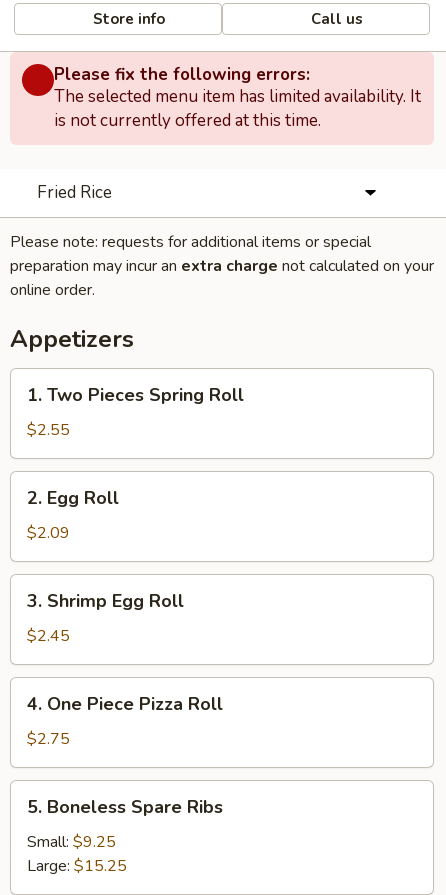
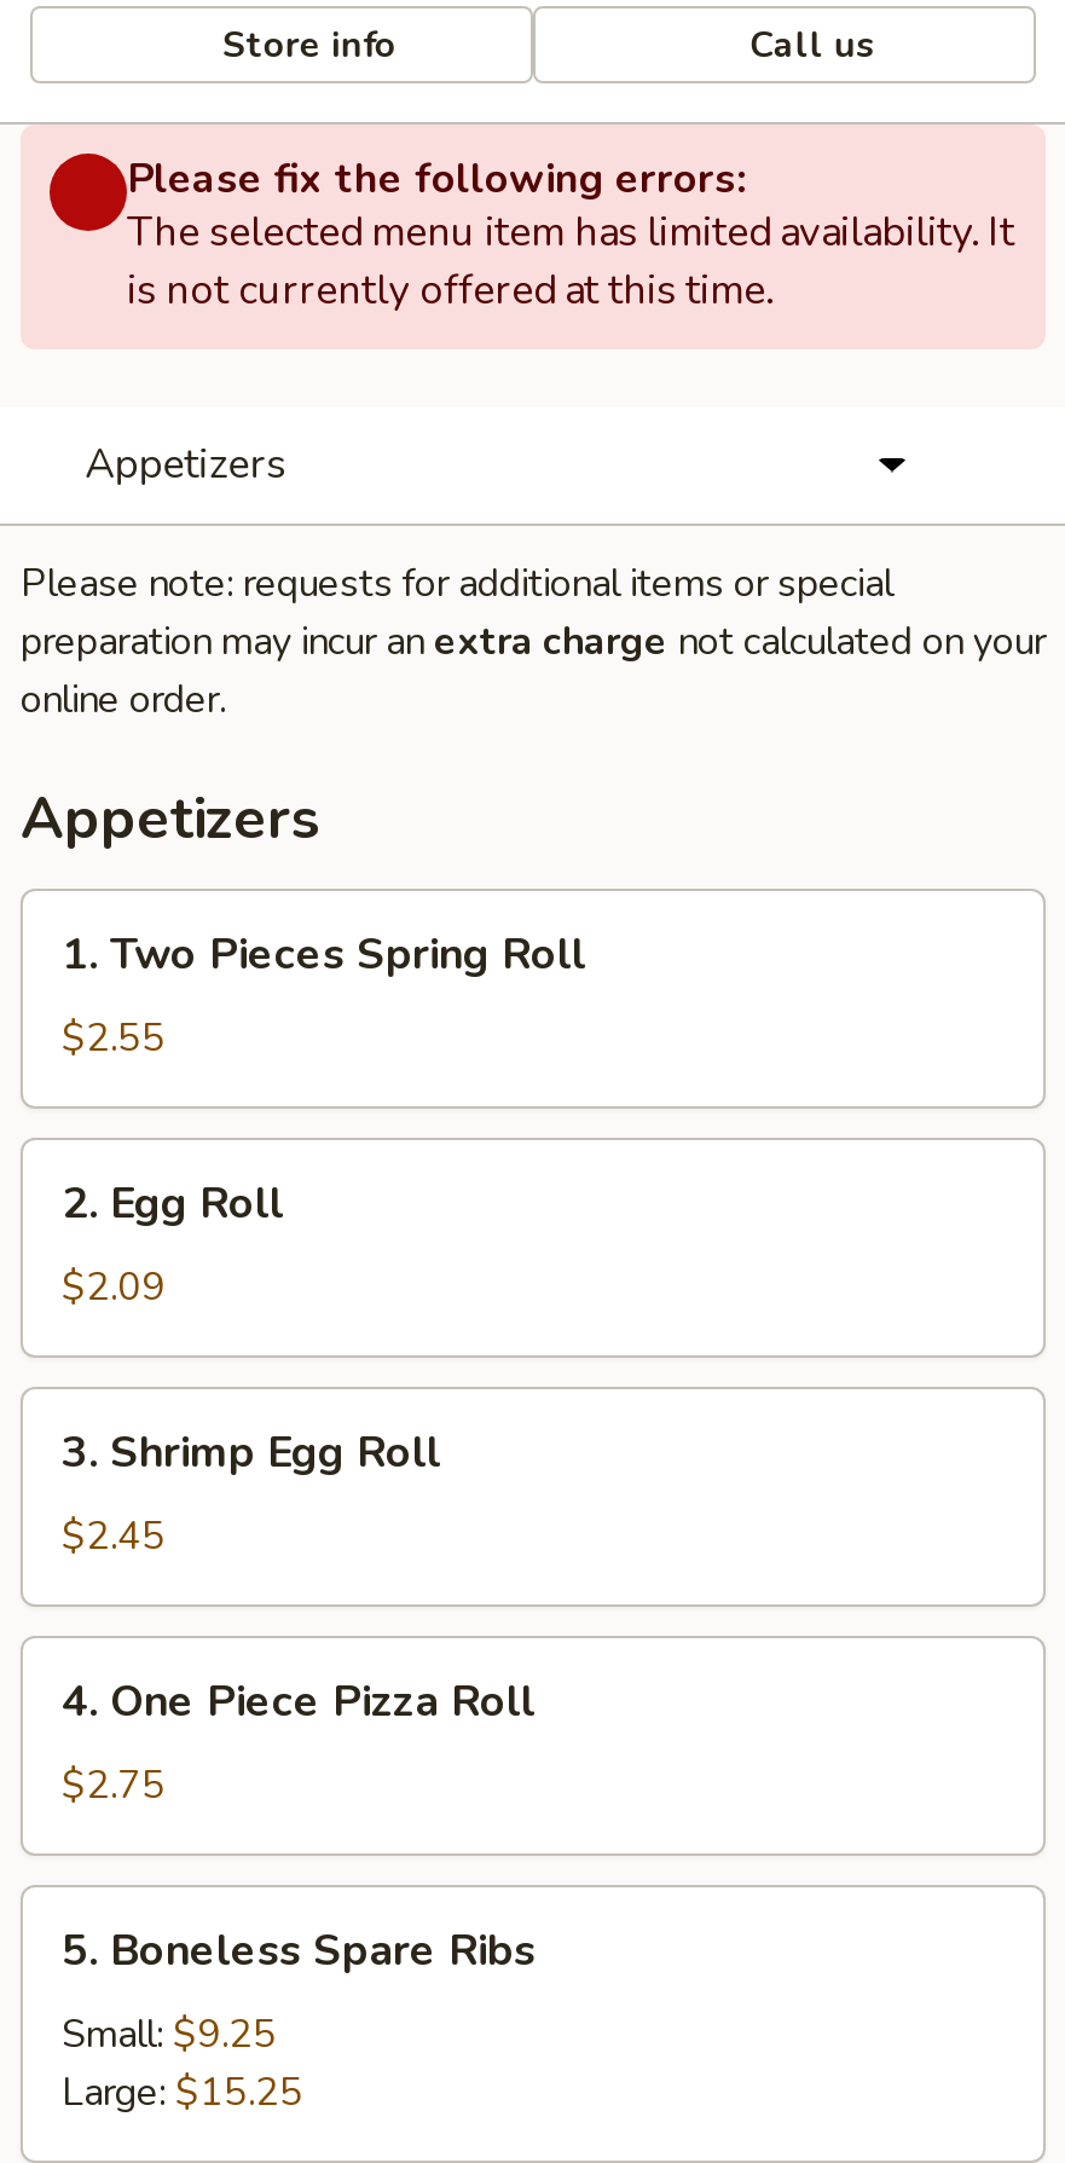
[37,181,112,204] Fried Rice -> [85,436,286,492] Appetizers

